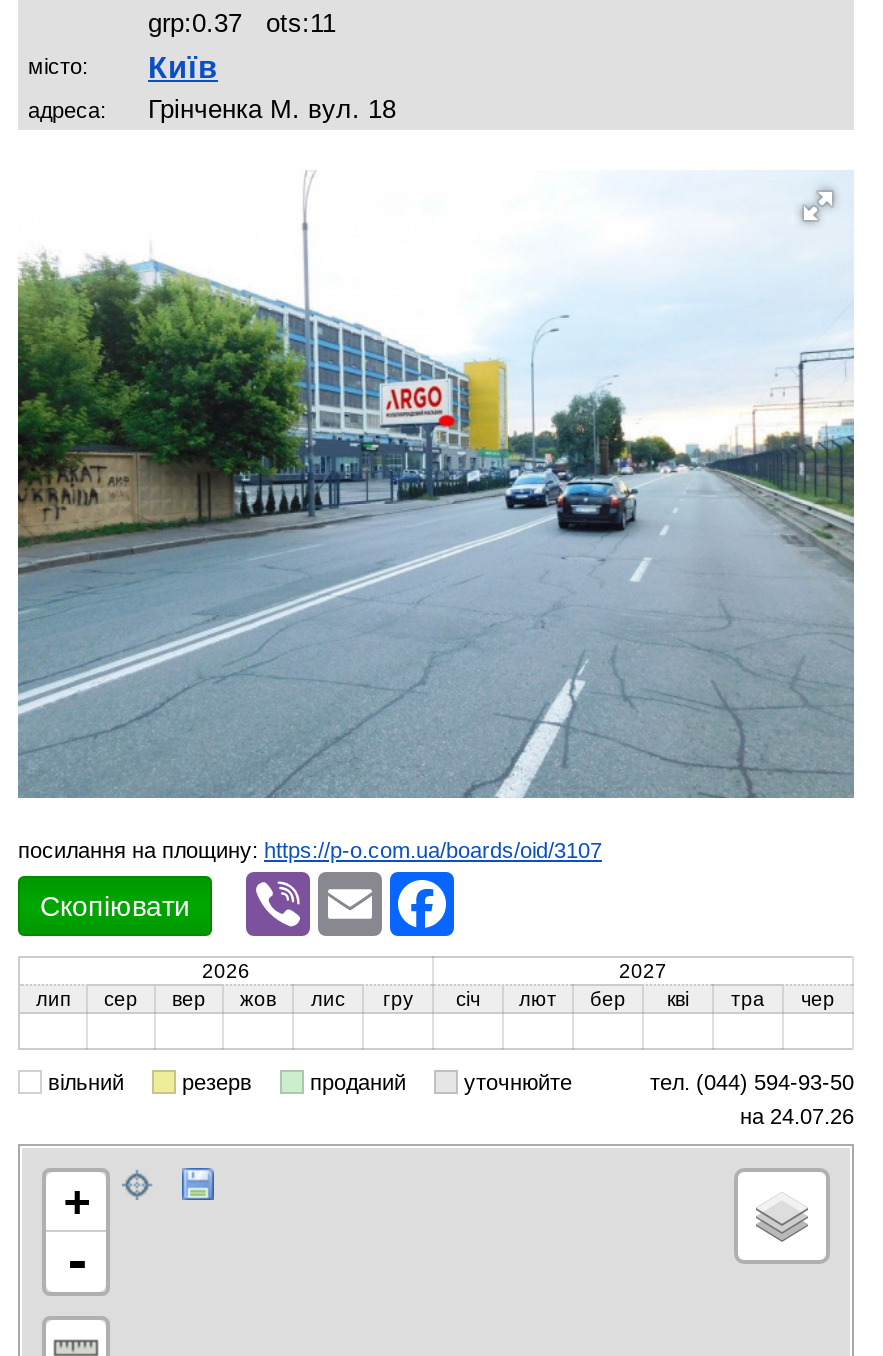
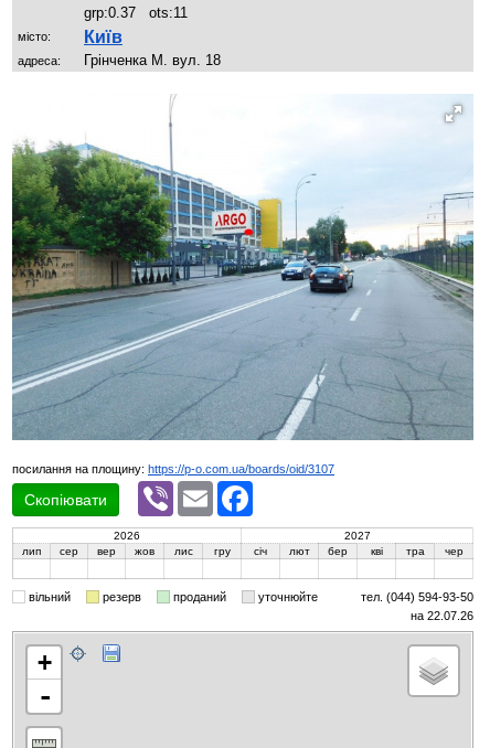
[740,1104,854,1128] на 24.07.26 -> [411,609,473,622] на 22.07.26

